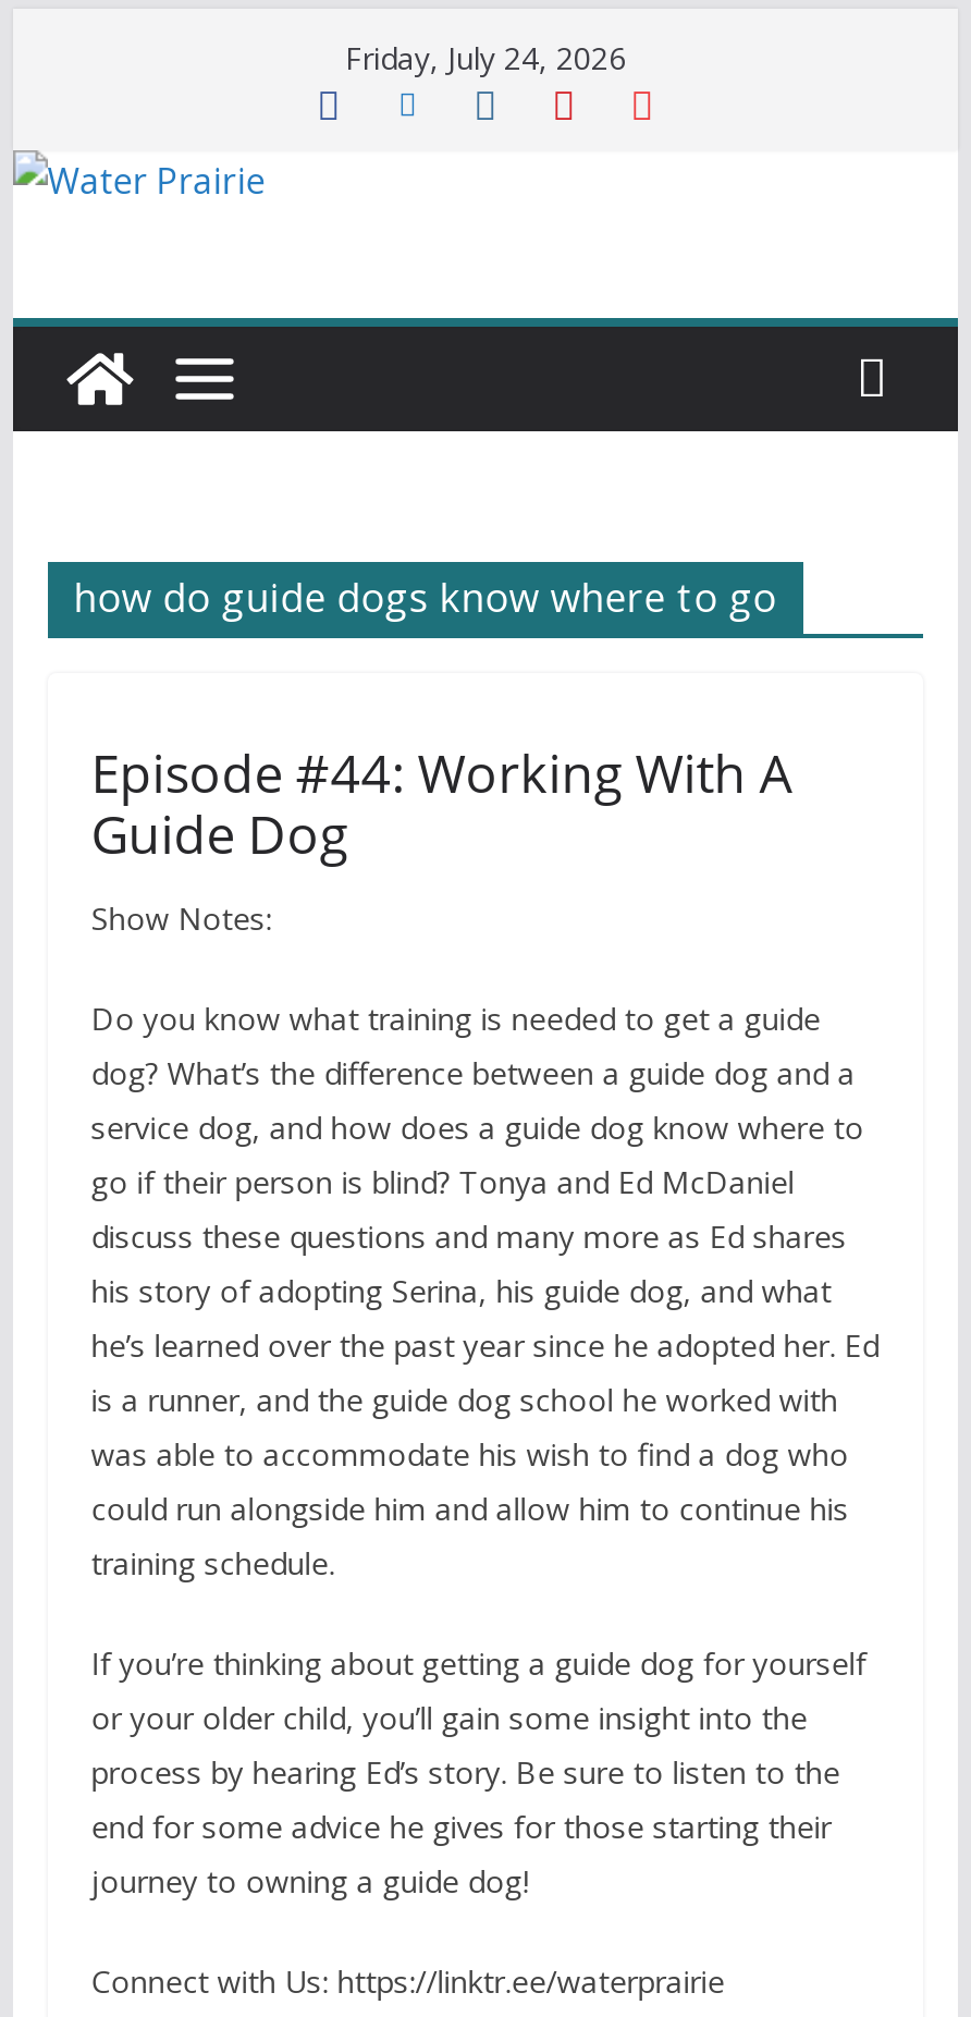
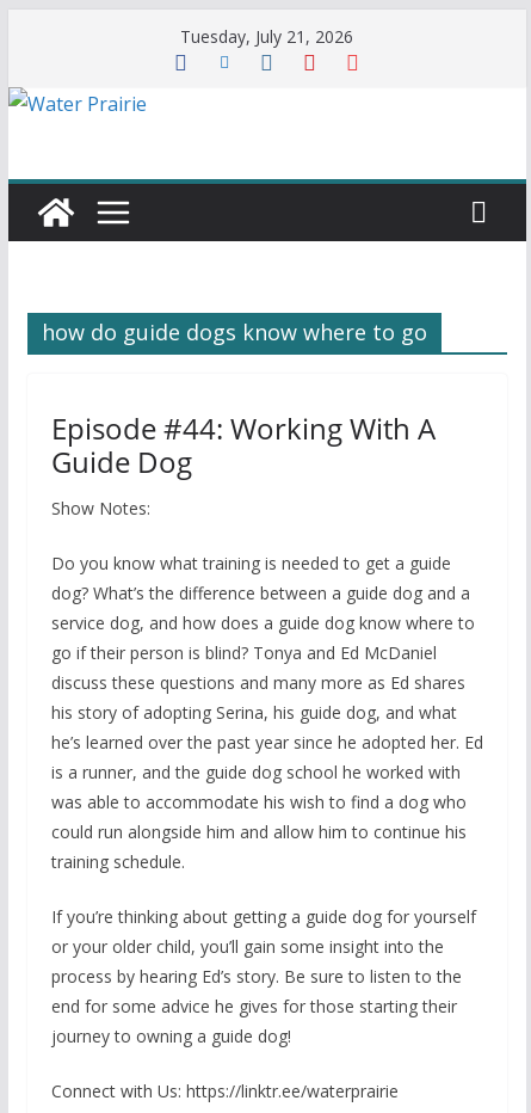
[345,37,626,78] Friday, July 24, 2026 -> [181,25,354,48] Tuesday, July 21, 2026

